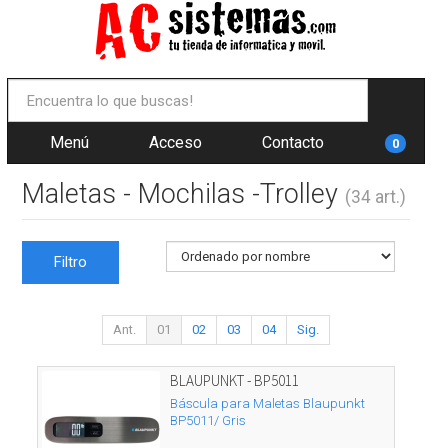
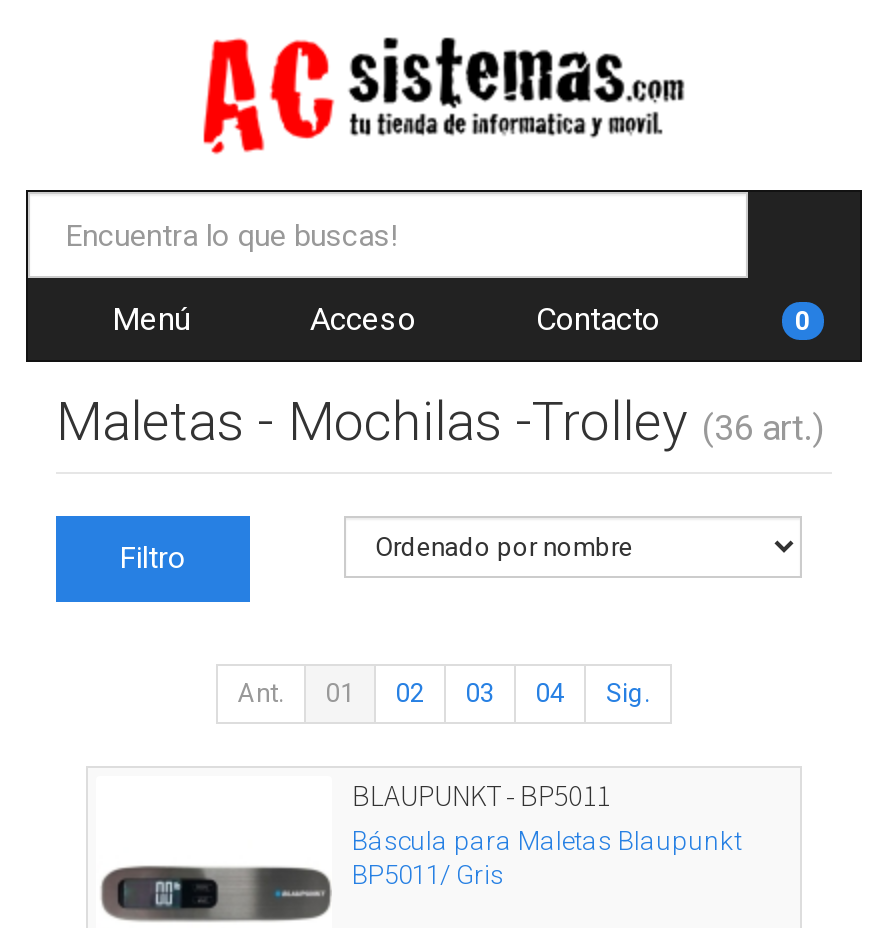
[22,178,406,210] Maletas - Mochilas -Trolley (34 art.) -> [56,390,824,454] Maletas - Mochilas -Trolley (36 art.)

